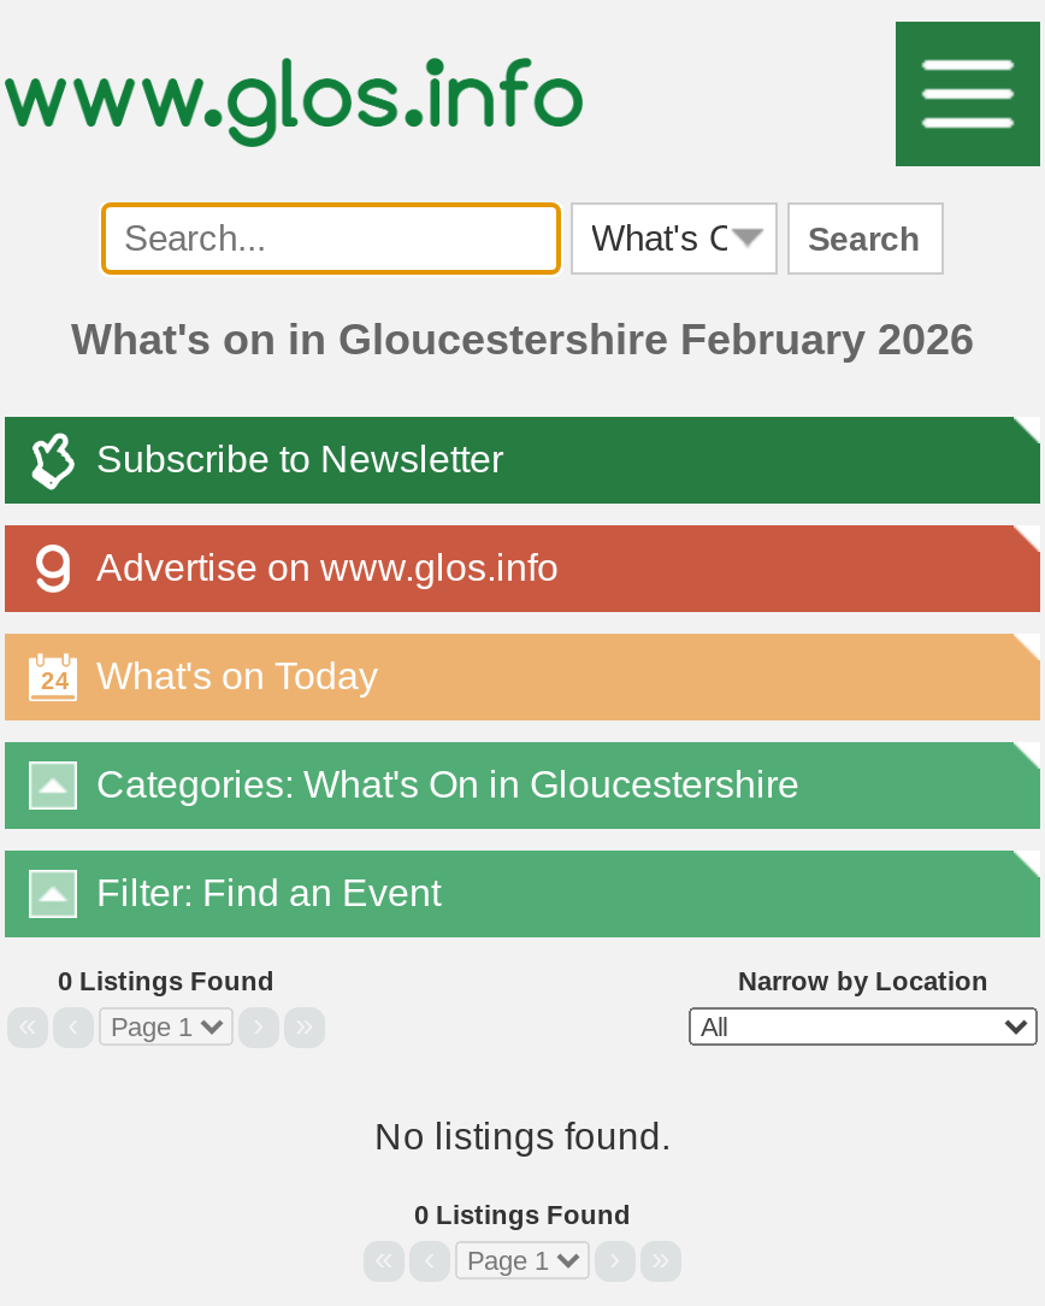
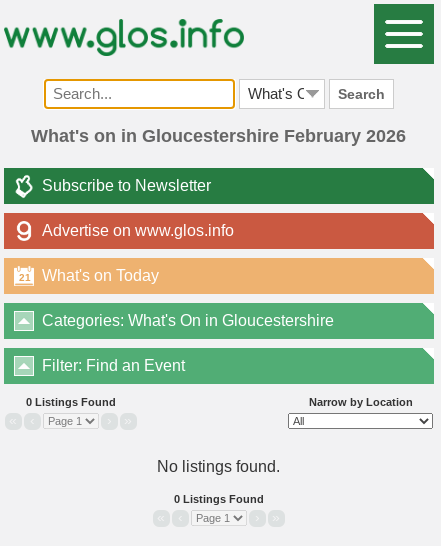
[41,655,378,696] 24 What's on Today -> [19,267,159,284] 21 What's on Today

